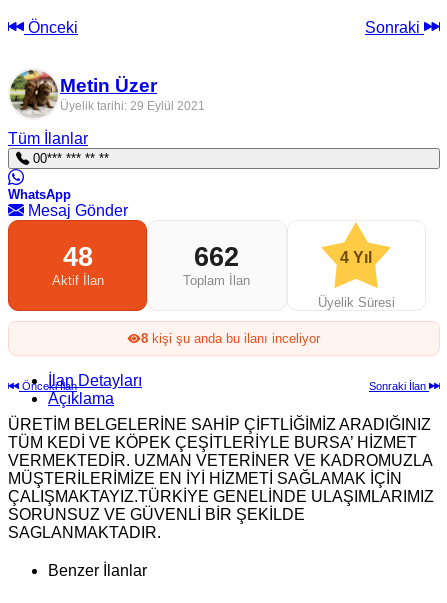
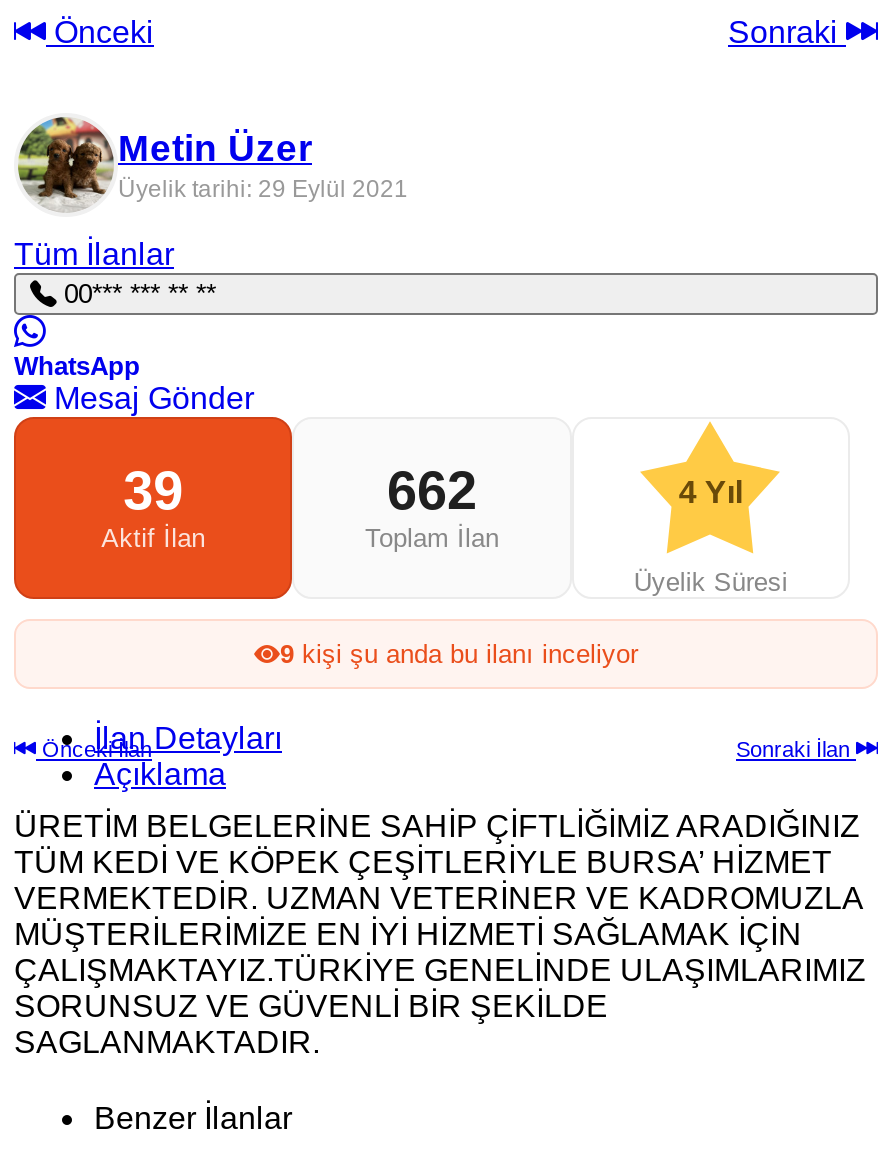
[63,242,93,272] 48 -> [123,462,183,522] 39
[141,331,320,346] 8 kişi şu anda bu ilanı inceliyor -> [280,639,638,669] 9 kişi şu anda bu ilanı inceliyor

